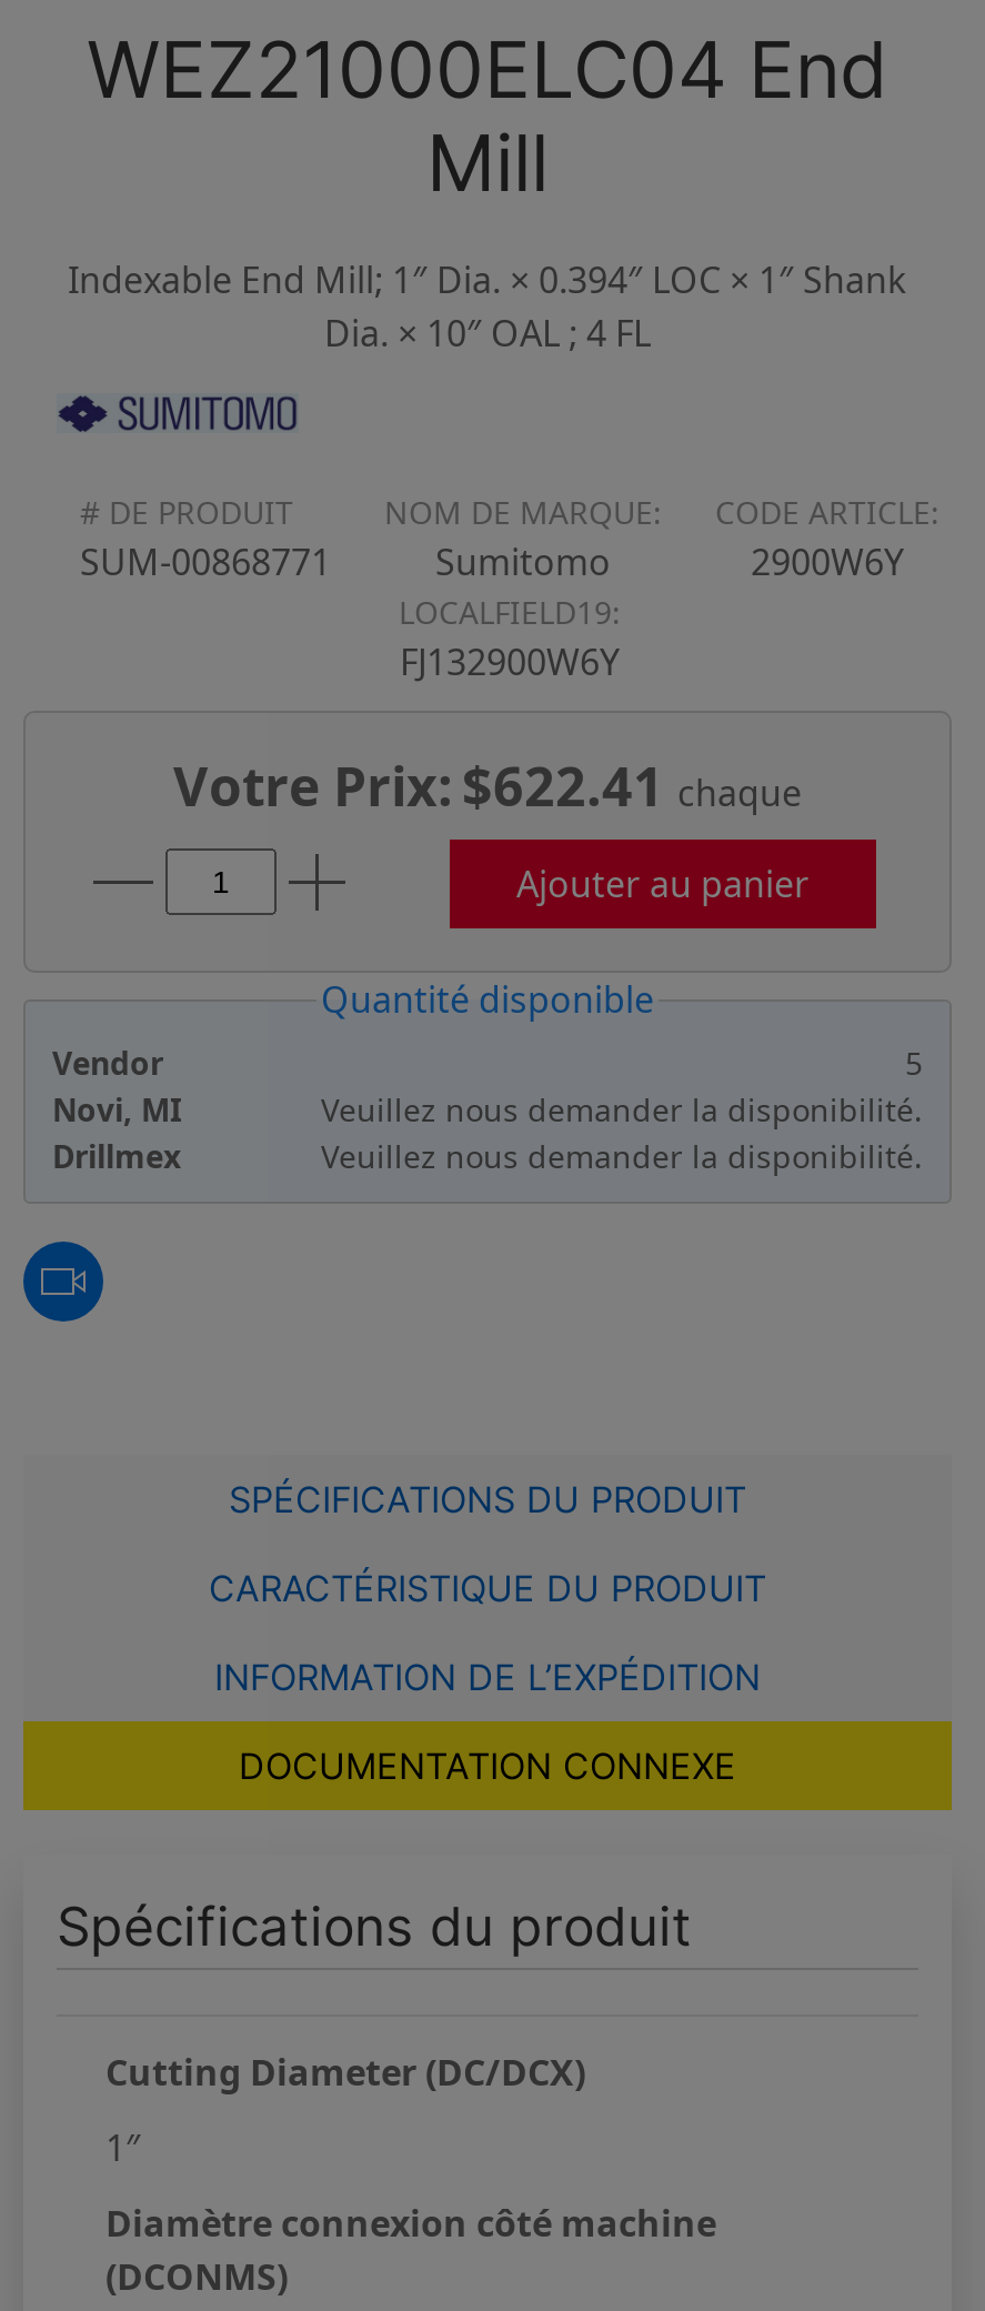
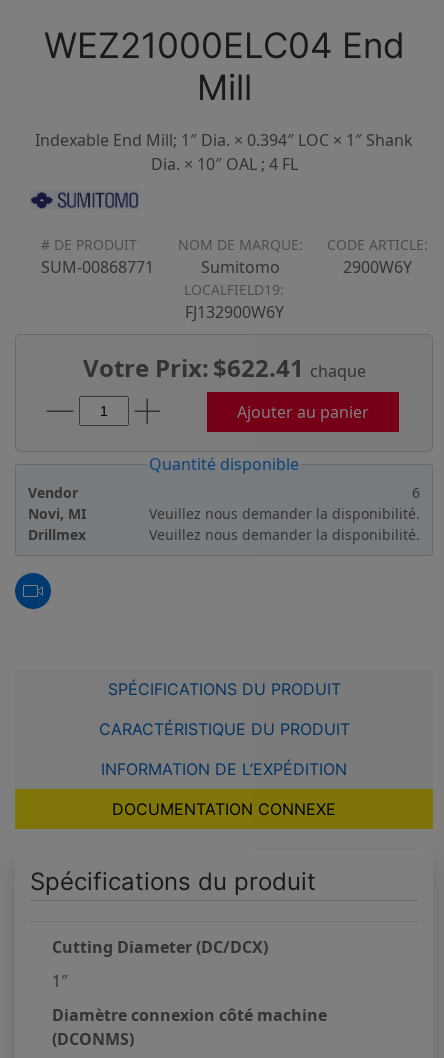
[905,1041,923,1083] 5 -> [412,483,420,502] 6

